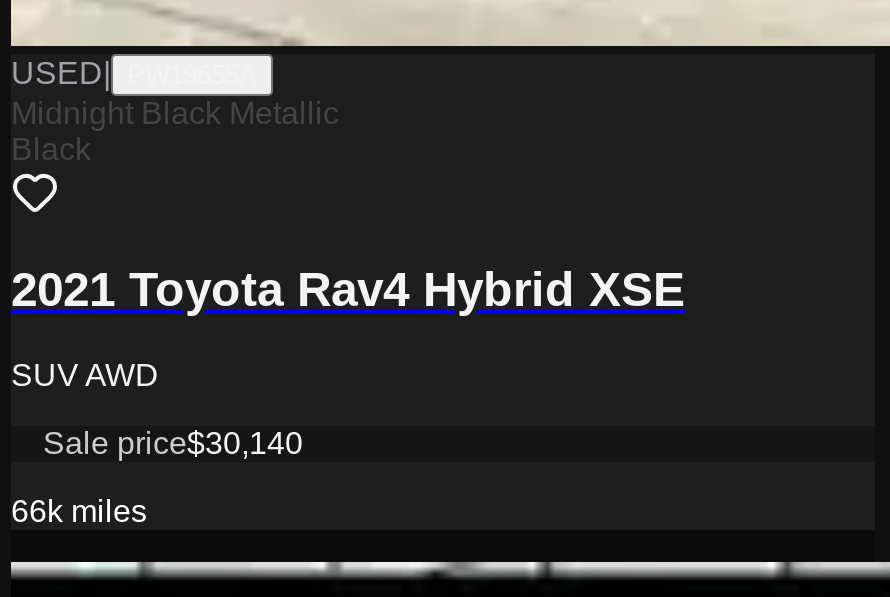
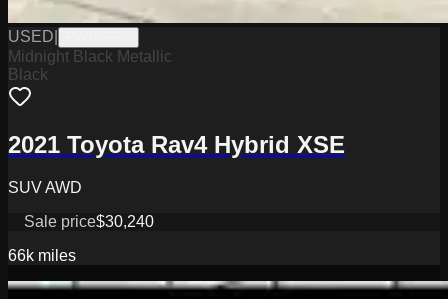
[43,427,303,461] Sale price$30,140 -> [24,213,154,230] Sale price$30,240

